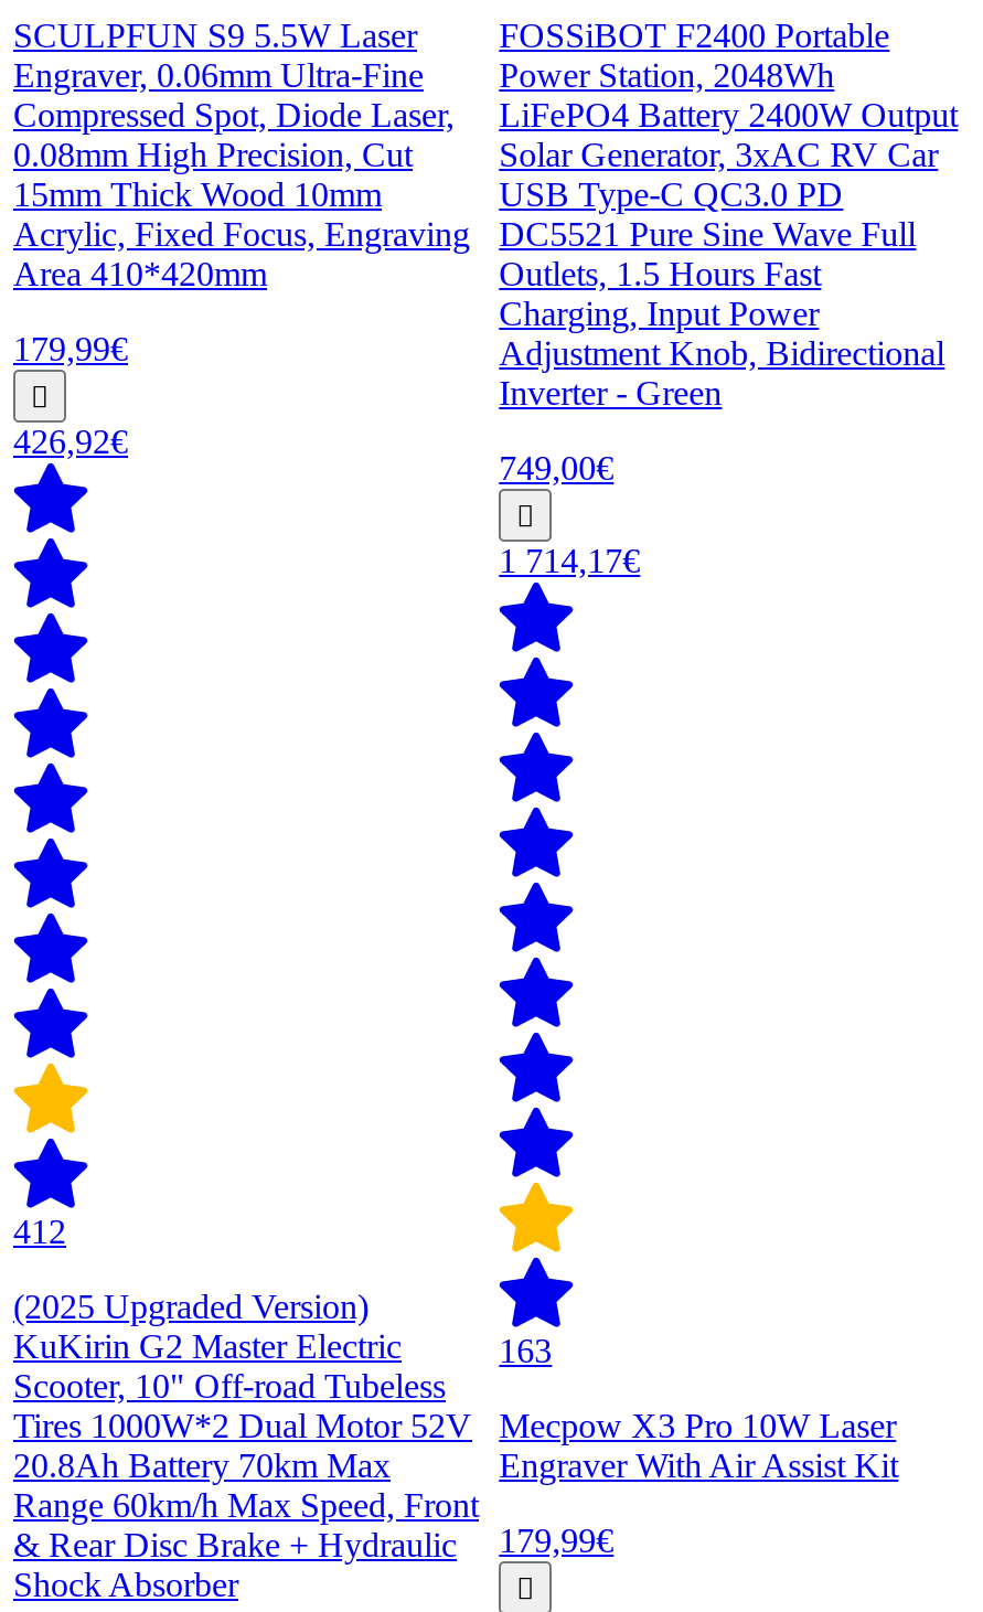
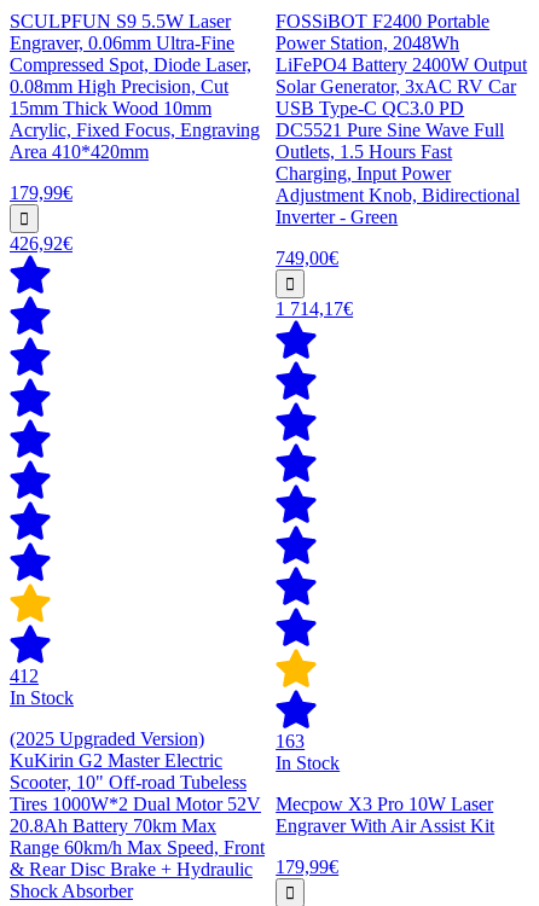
none -> [10,687,74,708] In Stock
none -> [276,752,340,773] In Stock

